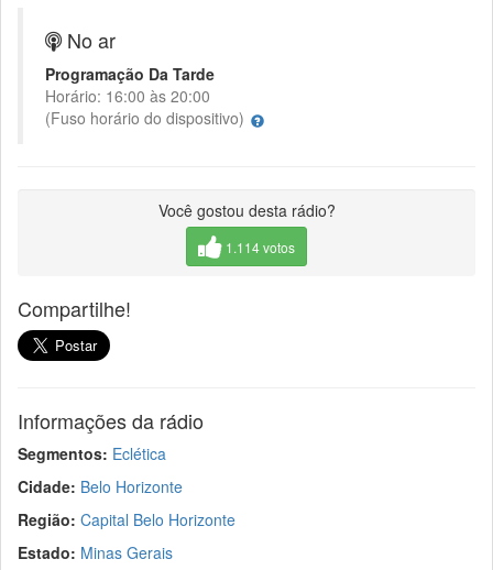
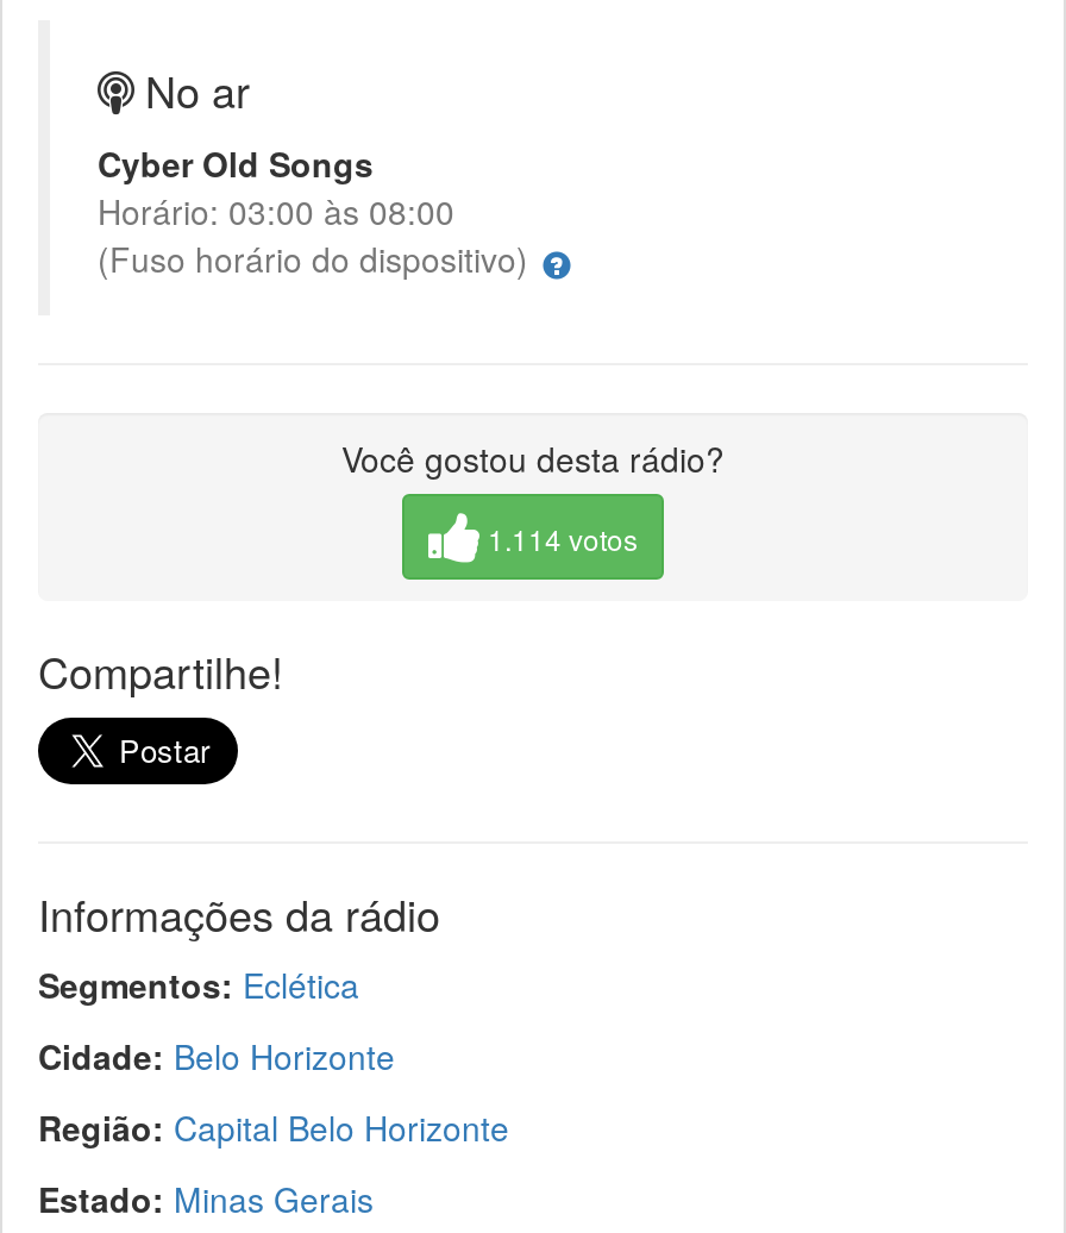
[45,63,215,107] Programação Da Tarde | Horário: 16:00 às 20:00 -> [98,140,454,235] Cyber Old Songs | Horário: 03:00 às 08:00

